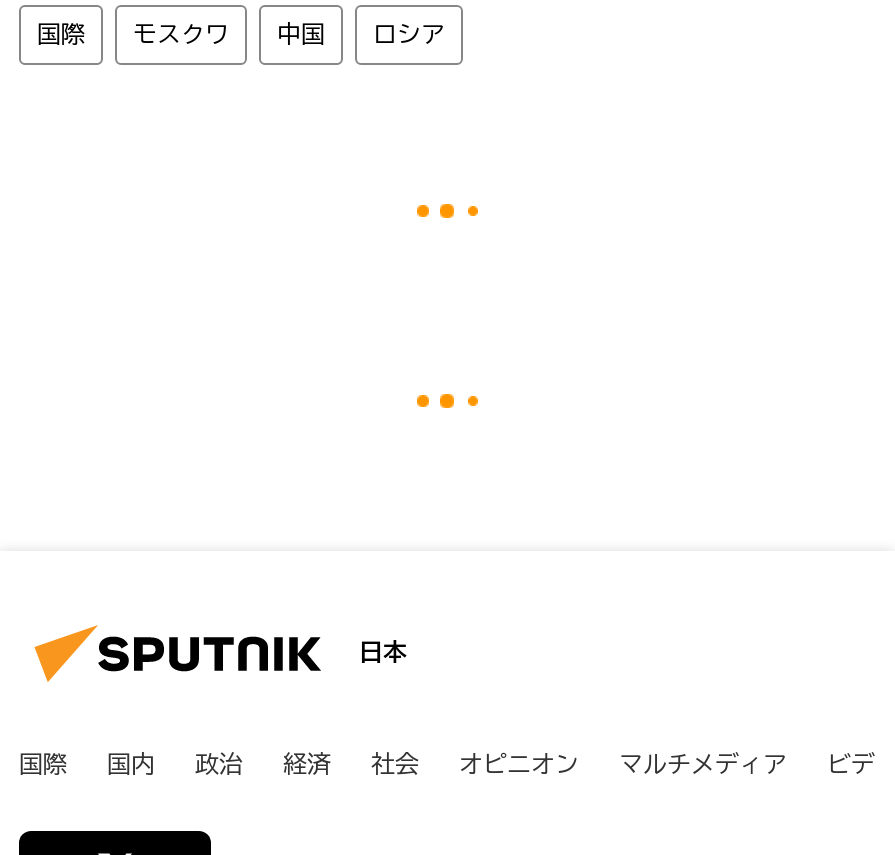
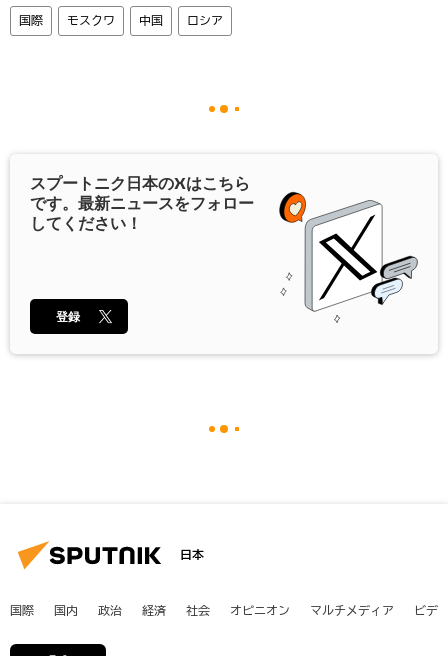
none -> [30,171,419,323] [image] | スプートニク日本のXはこちら | です。最新ニュースをフォロー | してください！
none -> [56,307,80,326] 登録

